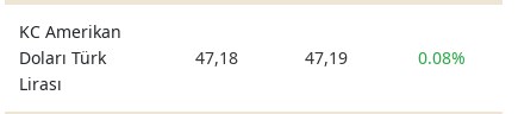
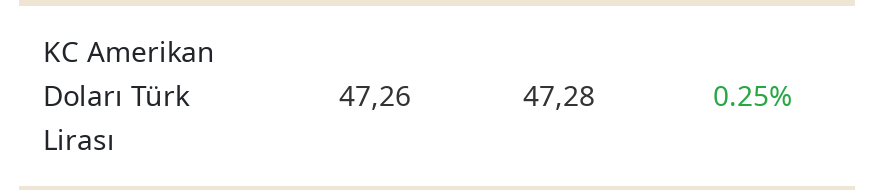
[195,46,238,69] 47,18 -> [339,76,411,114] 47,26
[305,46,348,69] 47,19 -> [523,76,595,114] 47,28
[418,46,466,69] 0.08% -> [713,76,793,114] 0.25%

